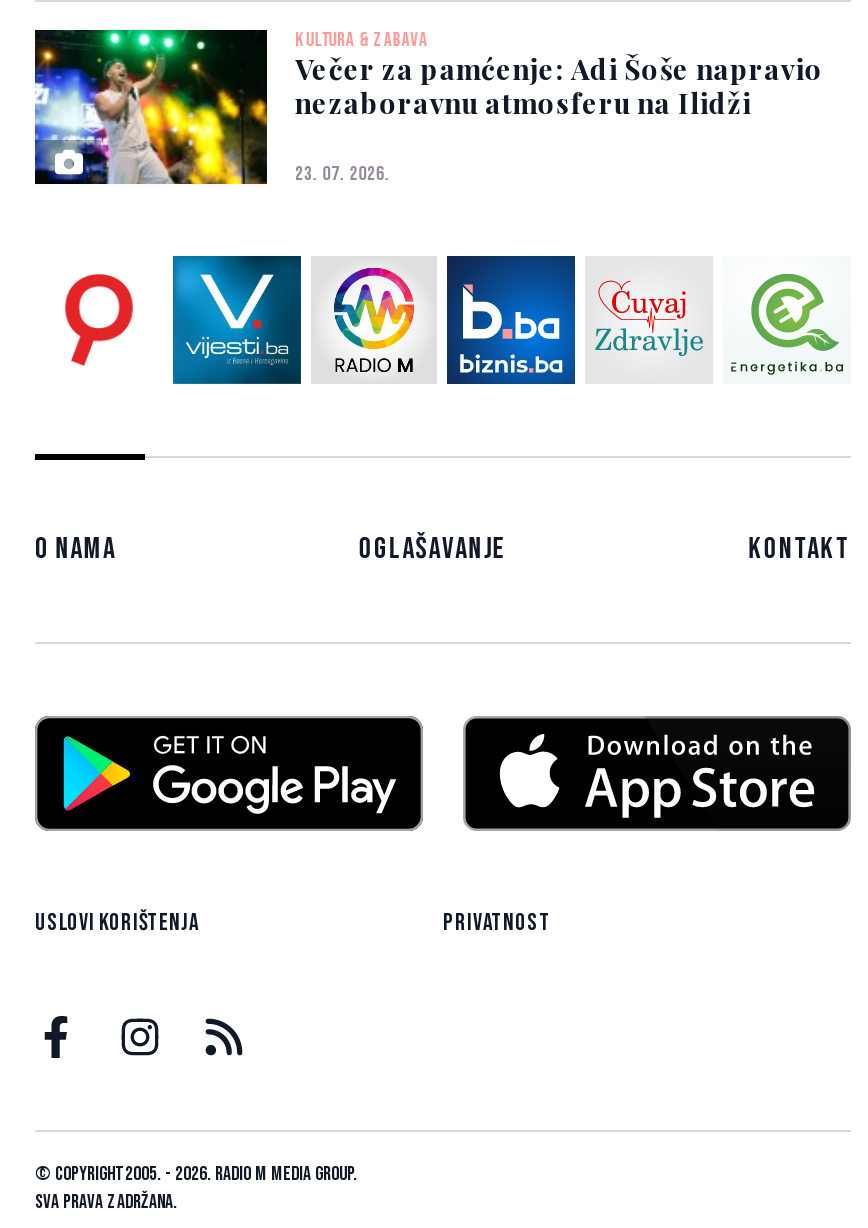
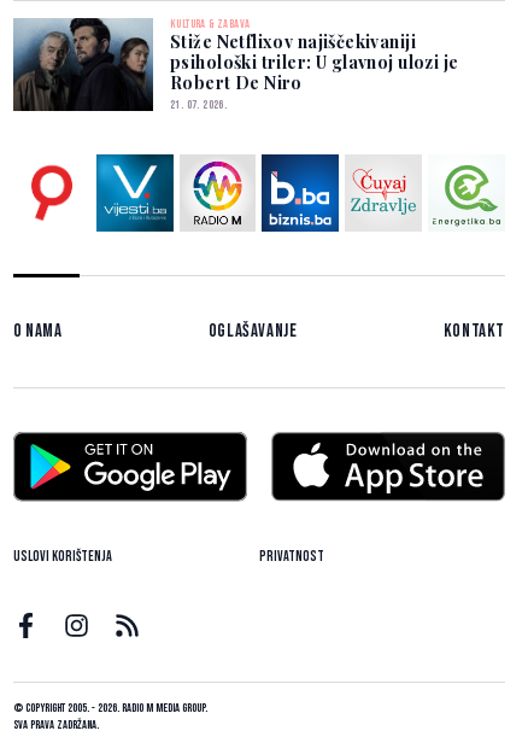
[33,28,823,187] [image] | Večer za pamćenje: Adi Šoše napravio | nezaboravnu atmosferu na Ilidži | 23. 07. 2026. -> [12,17,459,113] [image] | Stiže Netflixov najiščekivaniji | psihološki triler: U glavnoj ulozi je | Robert De Niro | 21. 07. 2026.

